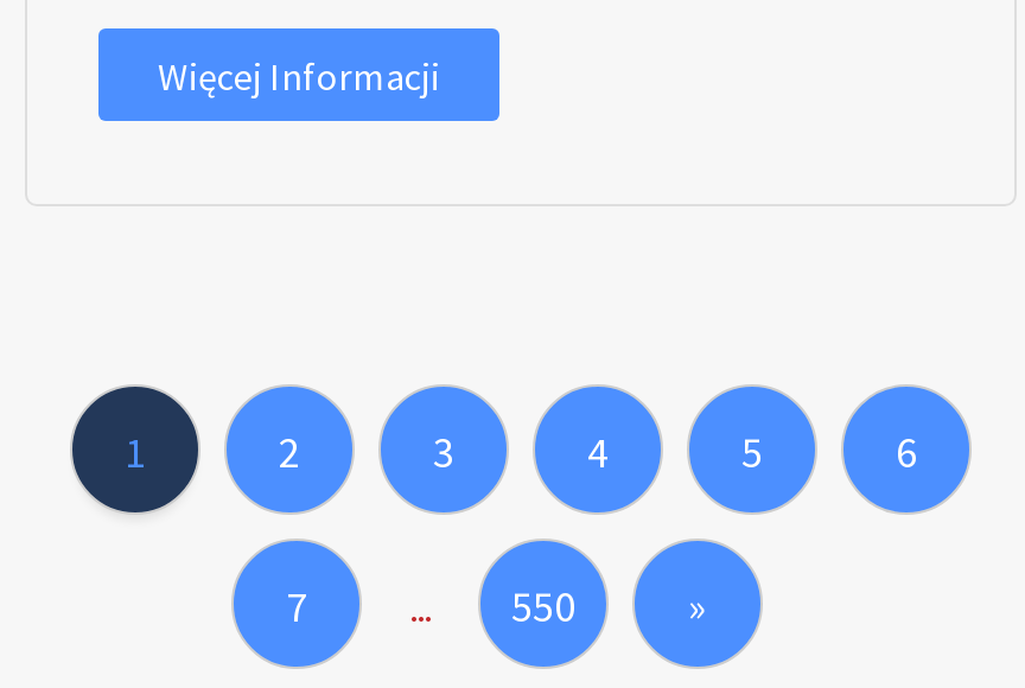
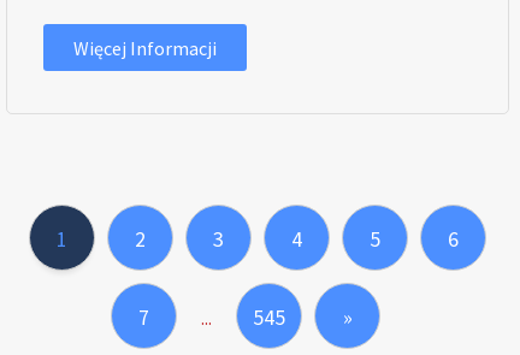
[511,579,575,633] 550 -> [253,303,285,331] 545

